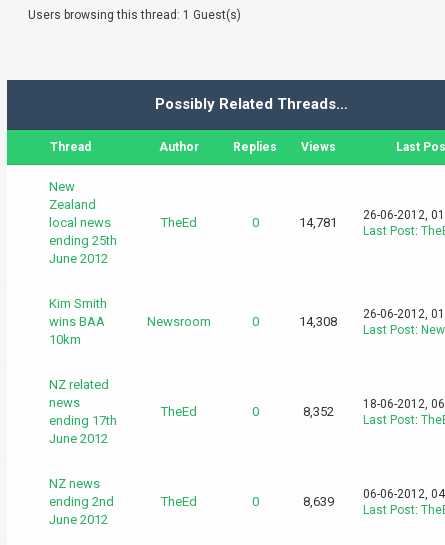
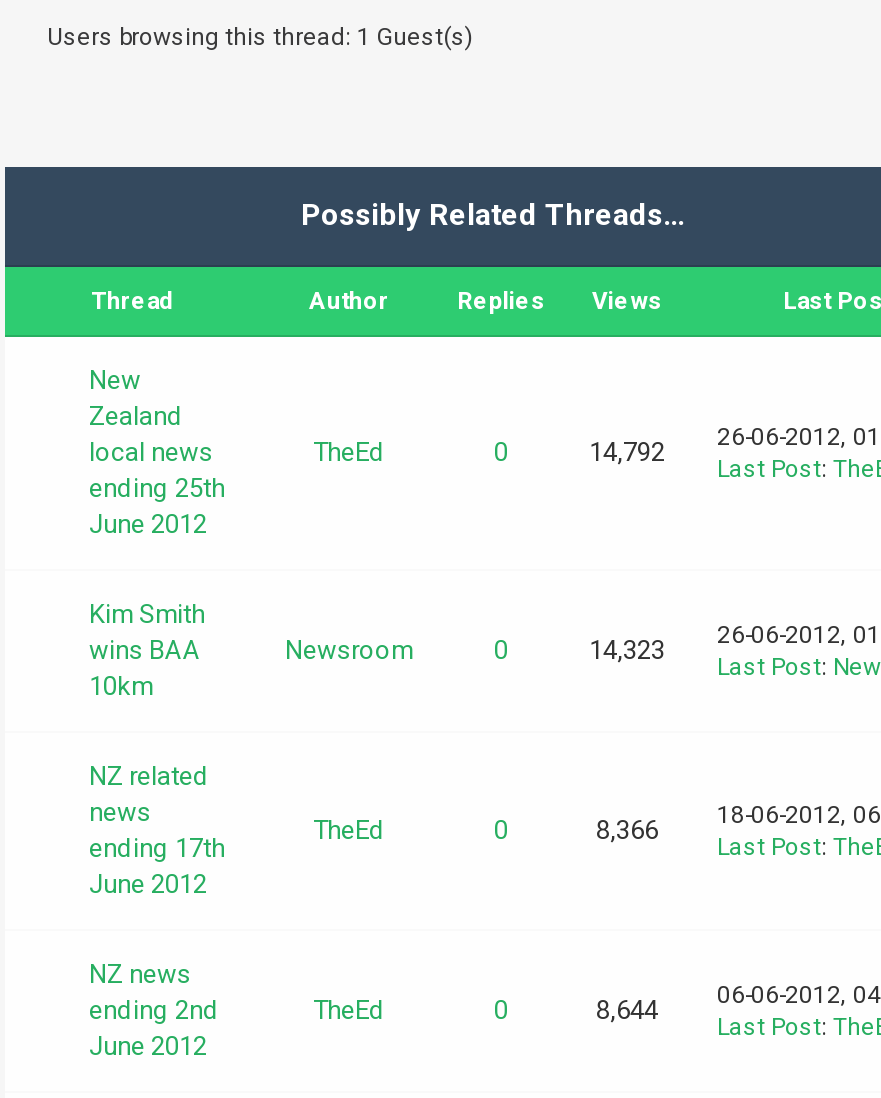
[299,215,337,230] 14,781 -> [589,437,665,467] 14,792
[299,314,337,329] 14,308 -> [589,635,665,665] 14,323
[302,404,333,419] 8,352 -> [596,815,658,845] 8,366
[302,494,333,509] 8,639 -> [596,995,658,1025] 8,644

